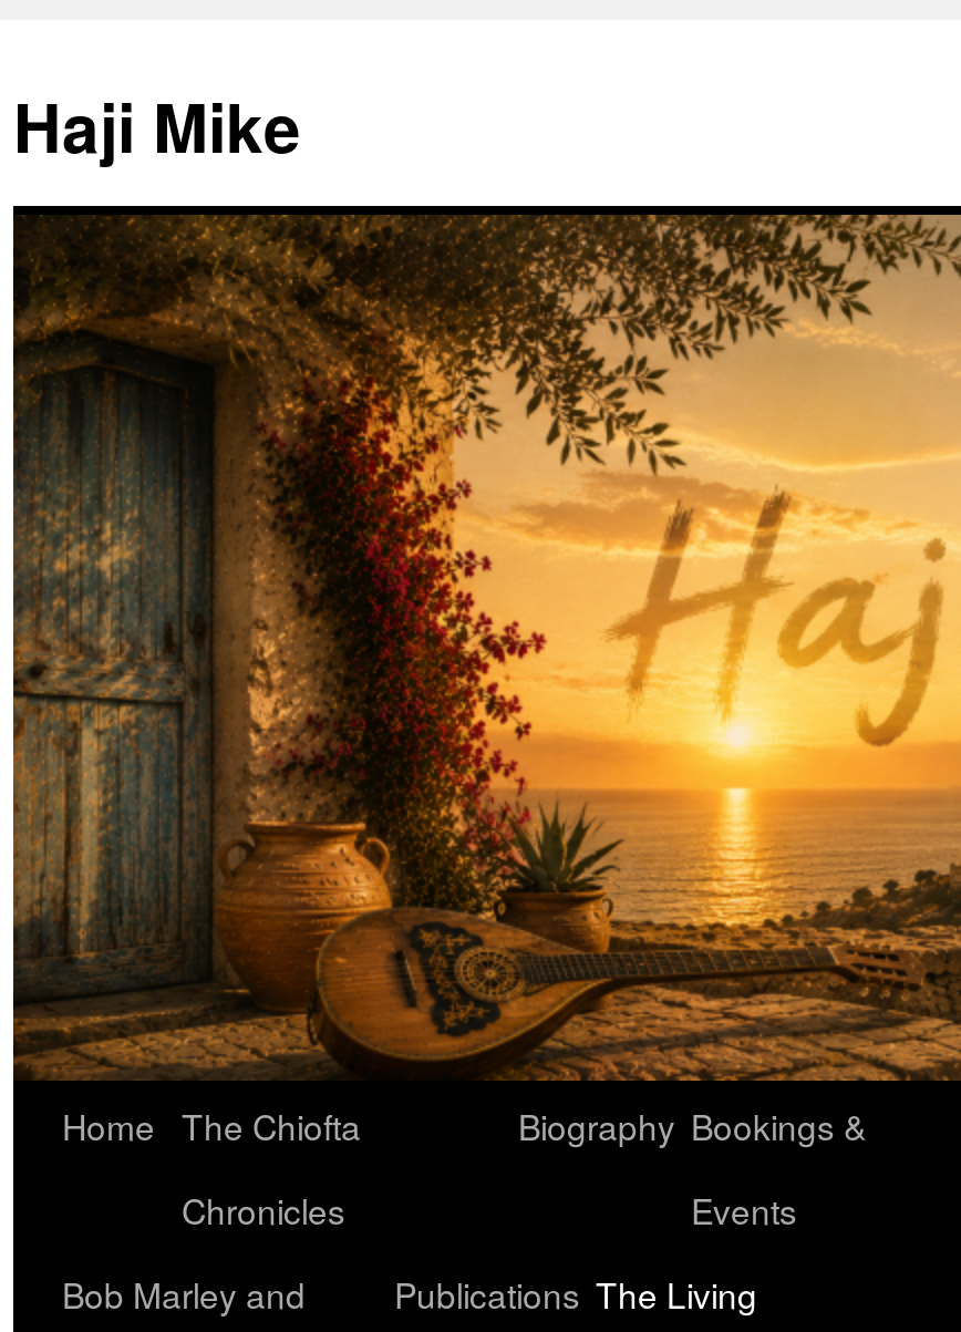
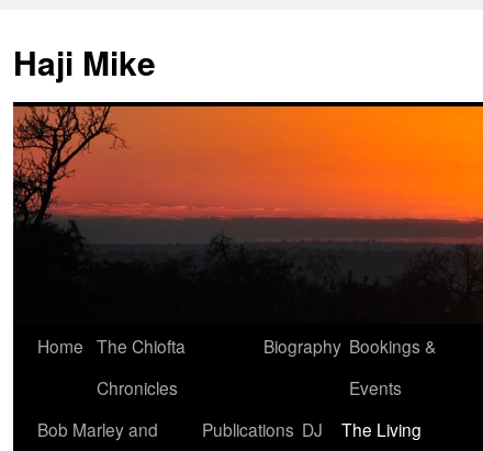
[11,215,954,1083] [image] -> [12,105,480,324] [image]
[394,1269,757,1318] Publications The Living -> [202,417,422,441] Publications DJ | The Living

